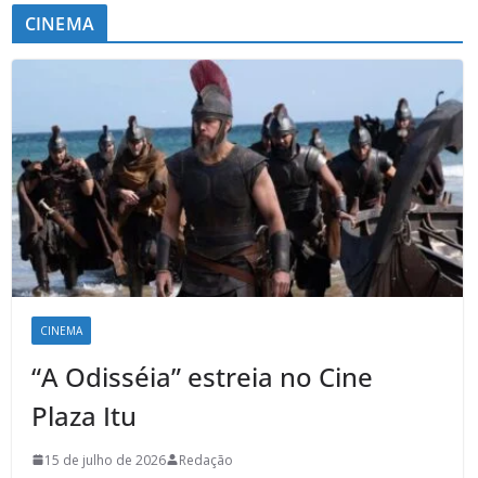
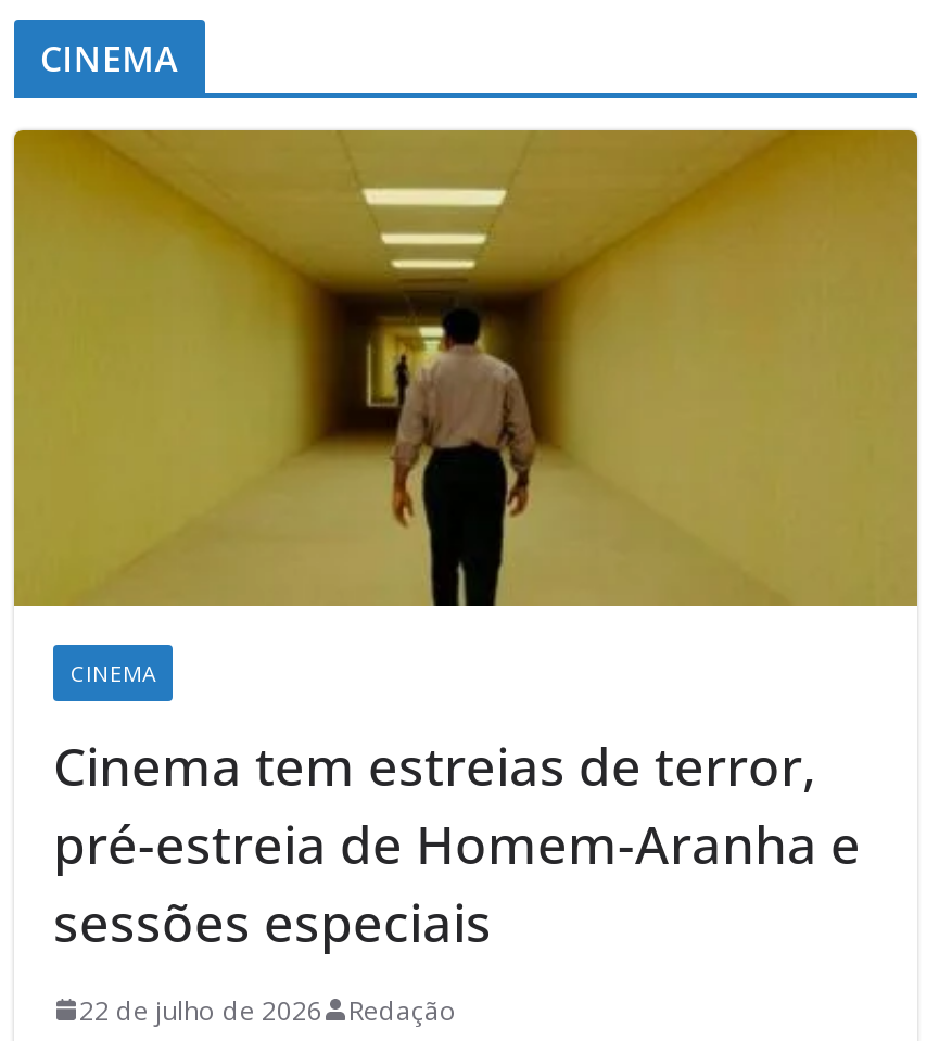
[11,60,464,298] [image] -> [12,128,919,608] [image]
[31,359,373,433] “A Odisséia” estreia no Cine | Plaza Itu -> [53,729,861,957] Cinema tem estreias de terror, | pré-estreia de Homem-Aranha e | sessões especiais
[44,451,233,469] 15 de julho de 2026 Redação -> [79,992,457,1029] 22 de julho de 2026 Redação

